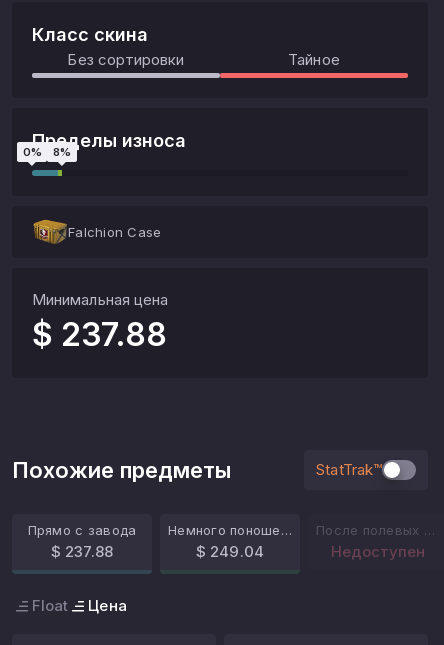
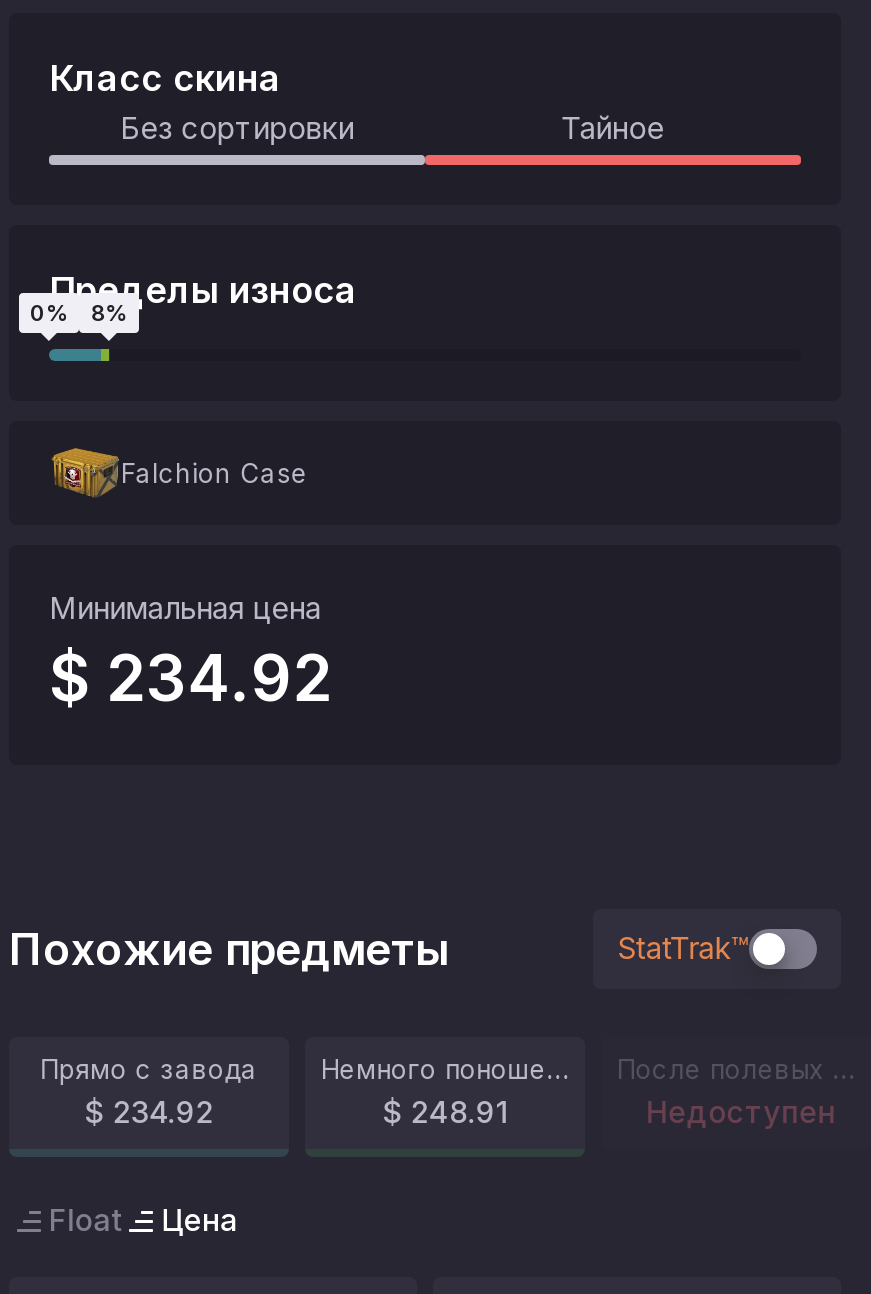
[32,315,167,354] $ 237.88 -> [49,639,332,717] $ 234.92
[51,542,113,561] $ 237.88 -> [84,1093,214,1131] $ 234.92
[196,542,264,561] $ 249.04 -> [382,1093,508,1131] $ 248.91

